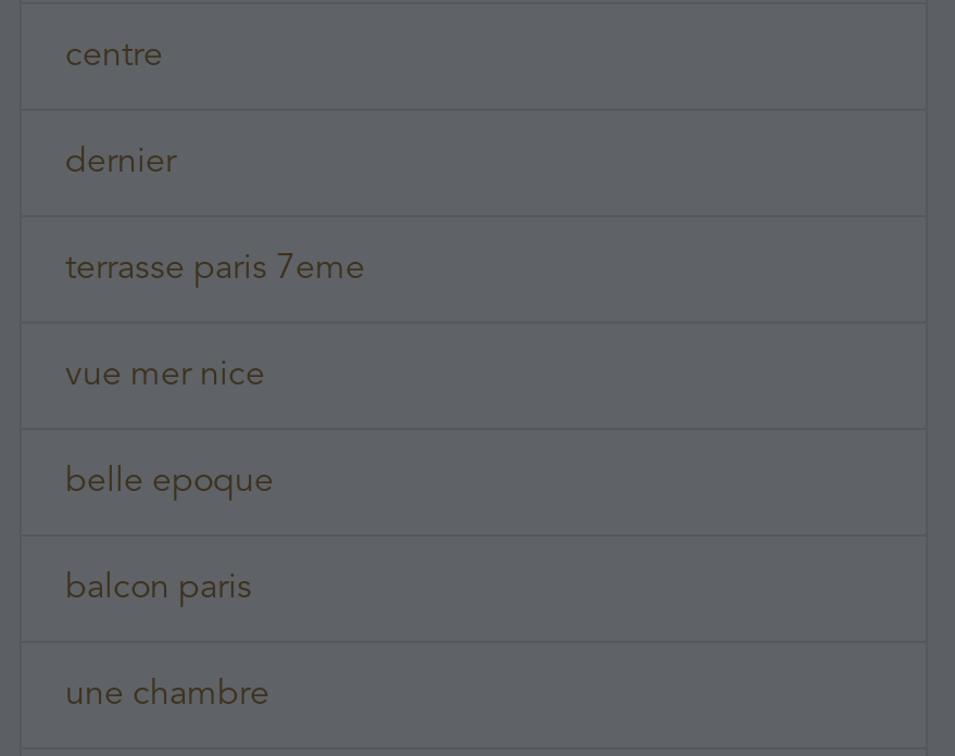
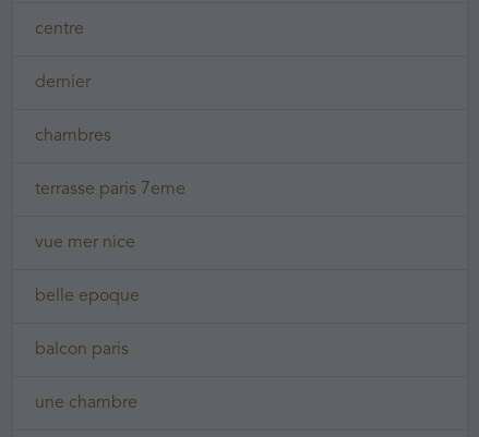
none -> [35,128,111,145] chambres

